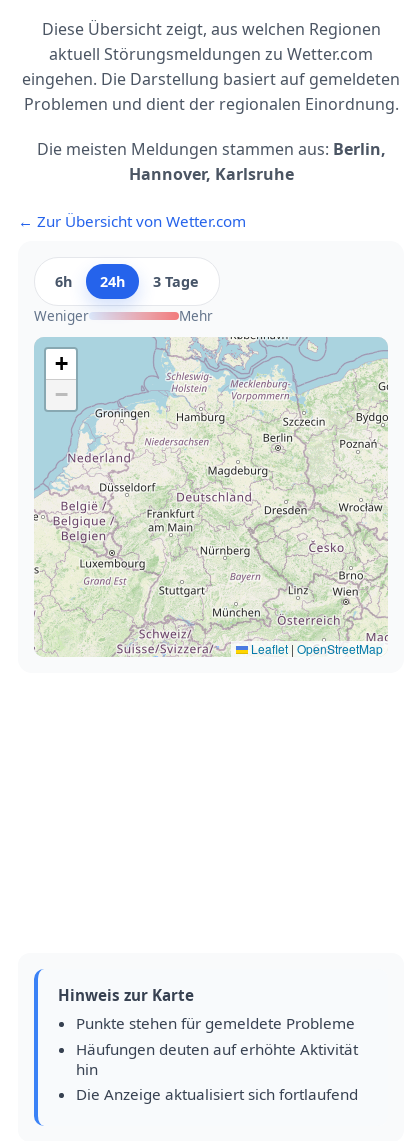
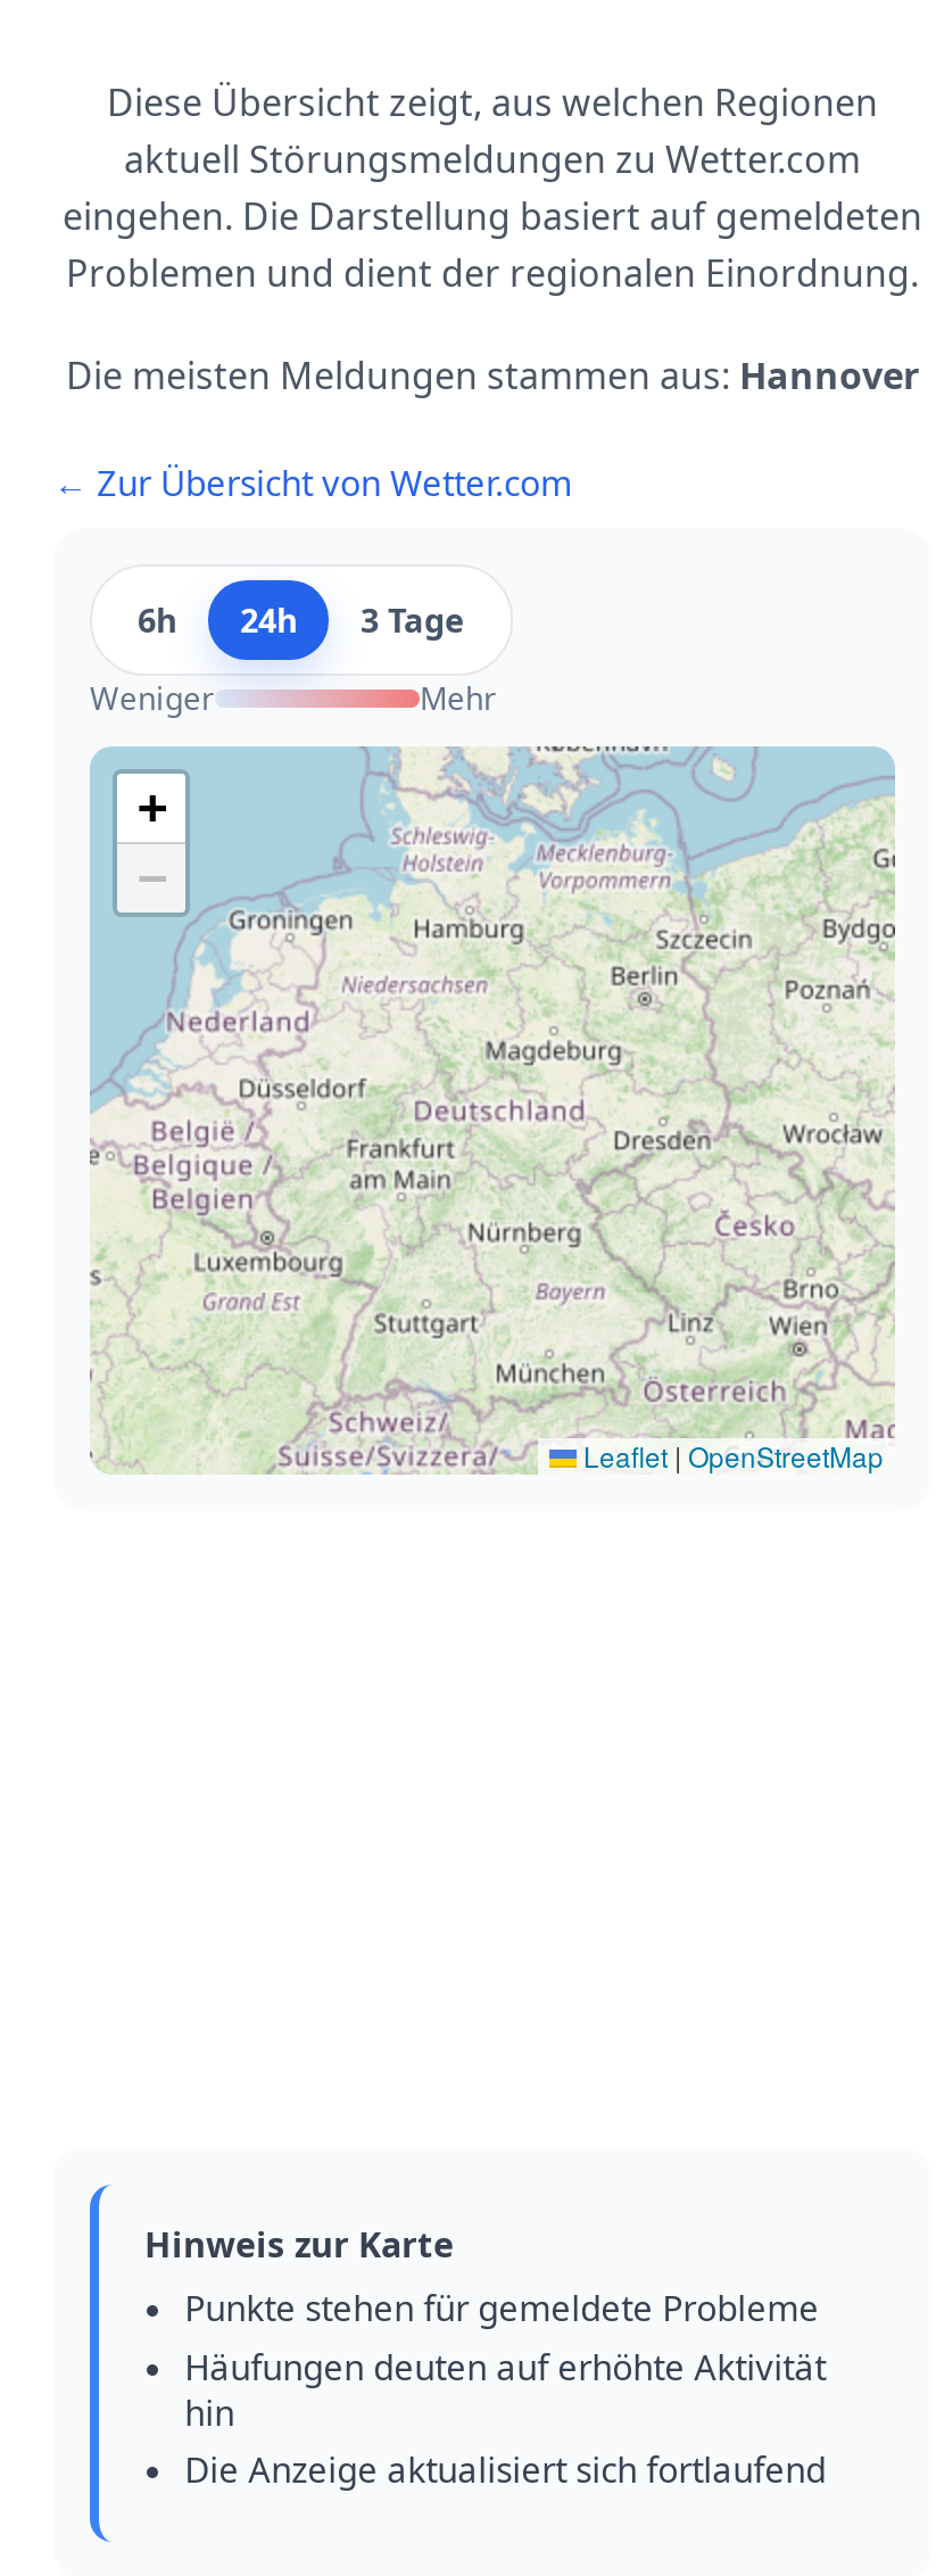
[36,138,385,185] Die meisten Meldungen stammen aus: Berlin, | Hannover, Karlsruhe -> [66,350,919,401] Die meisten Meldungen stammen aus: Hannover

